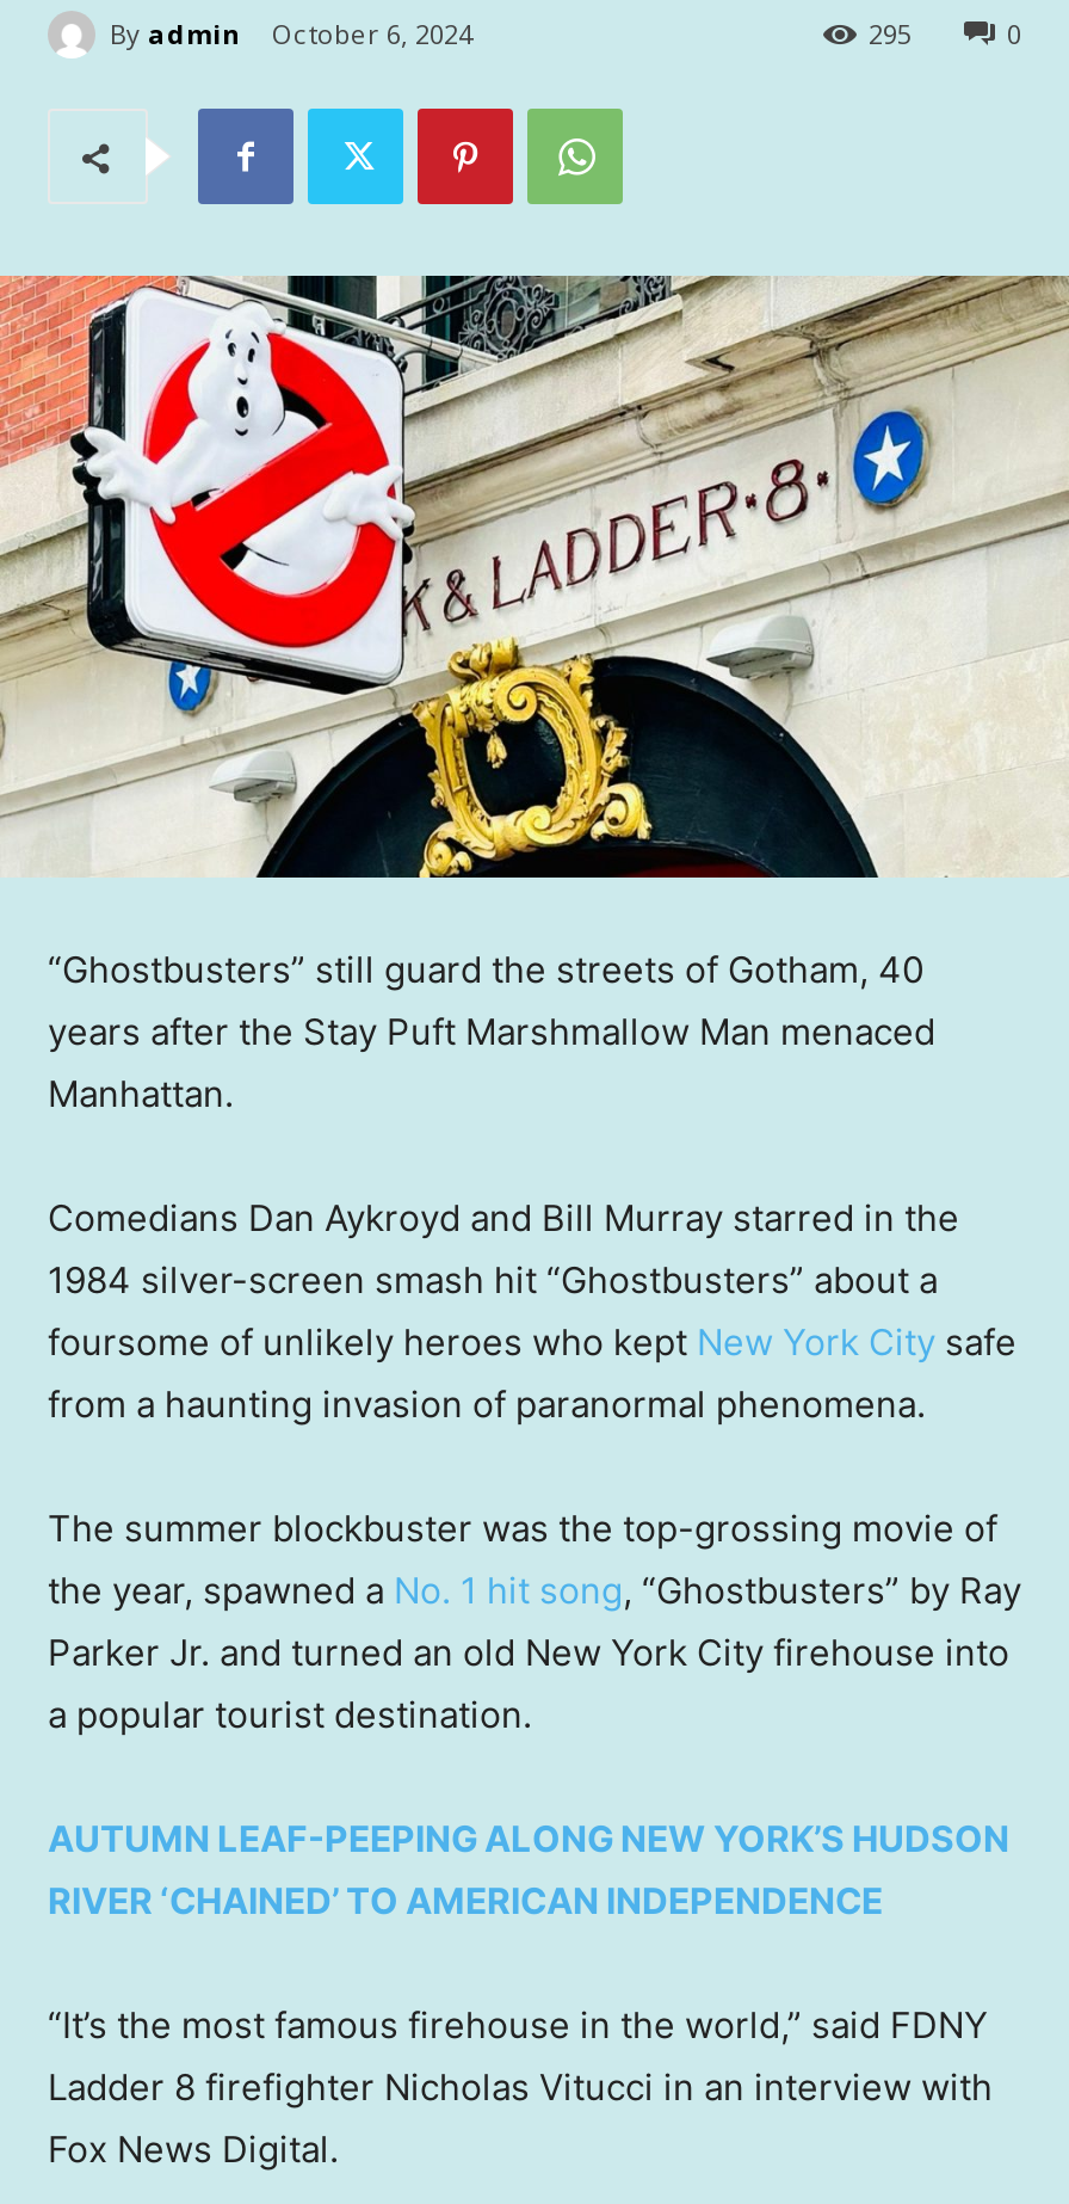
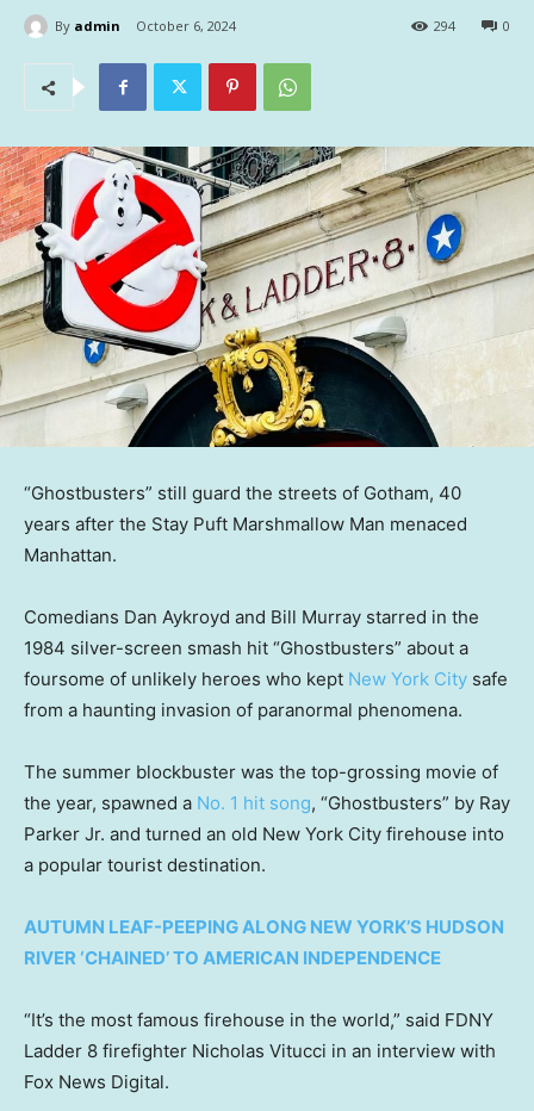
[869,17,912,53] 295 -> [434,17,455,35] 294

